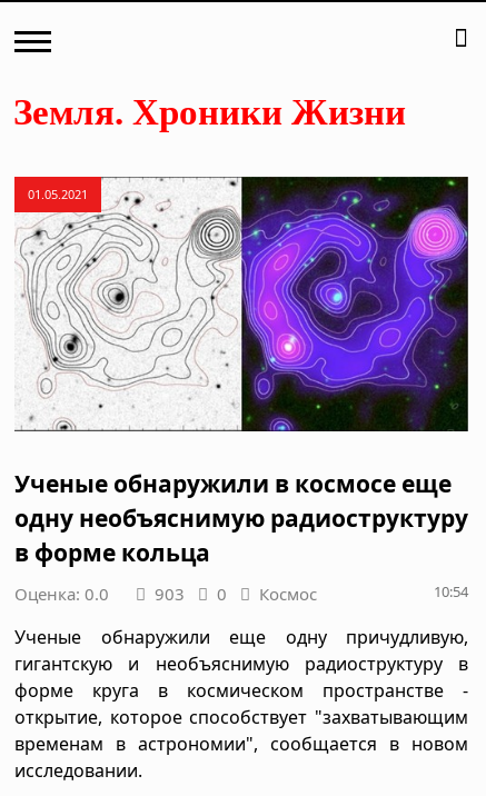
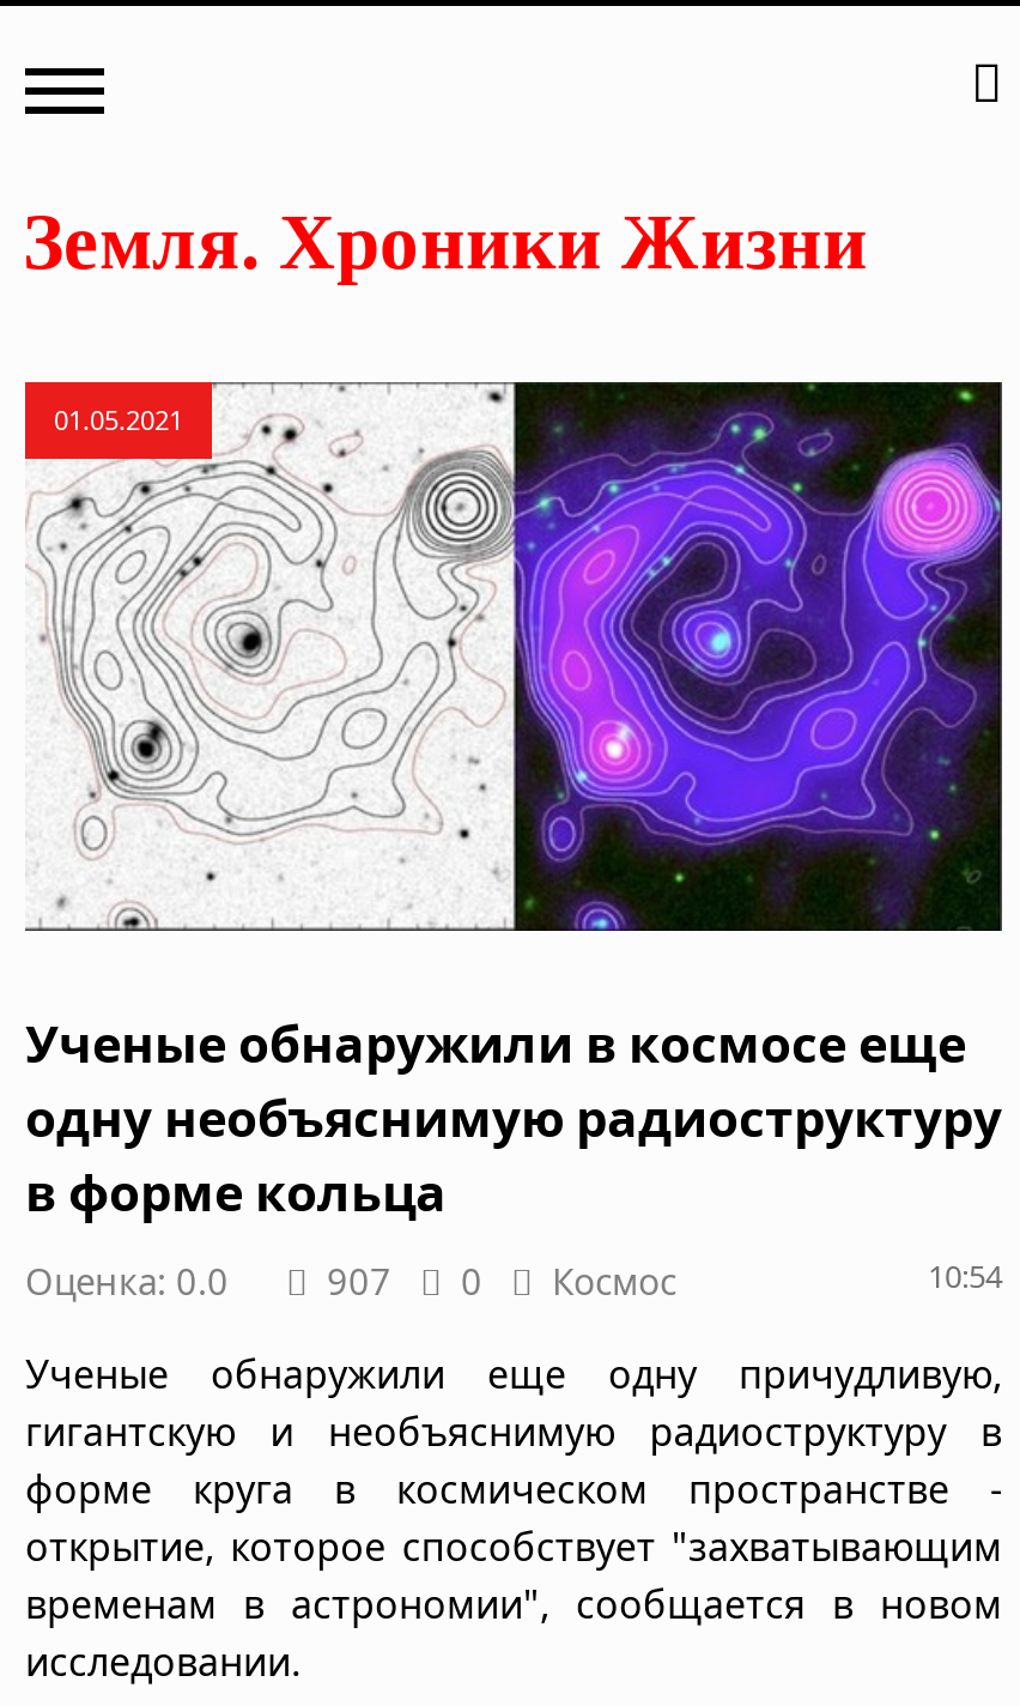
[14,583,317,605] Оценка: 0.0 903 0 Космос -> [25,1257,676,1305] Оценка: 0.0 907 0 Космос

